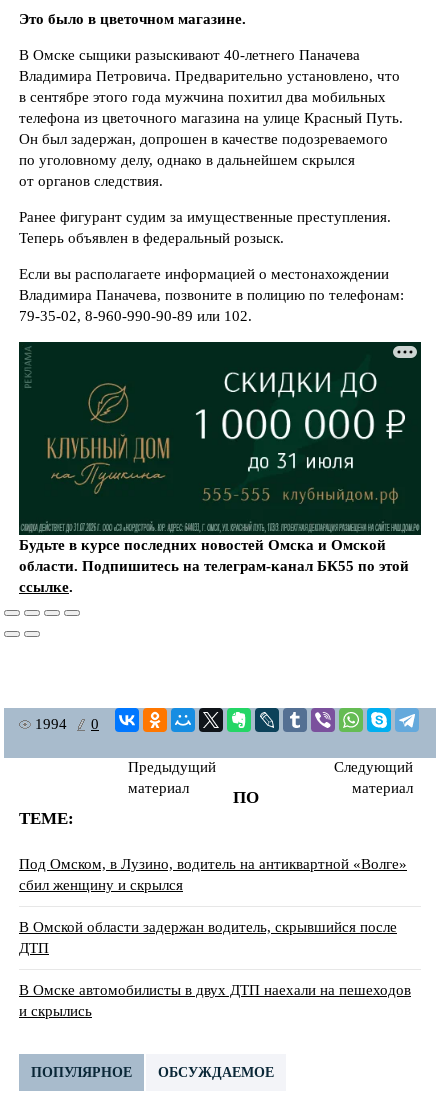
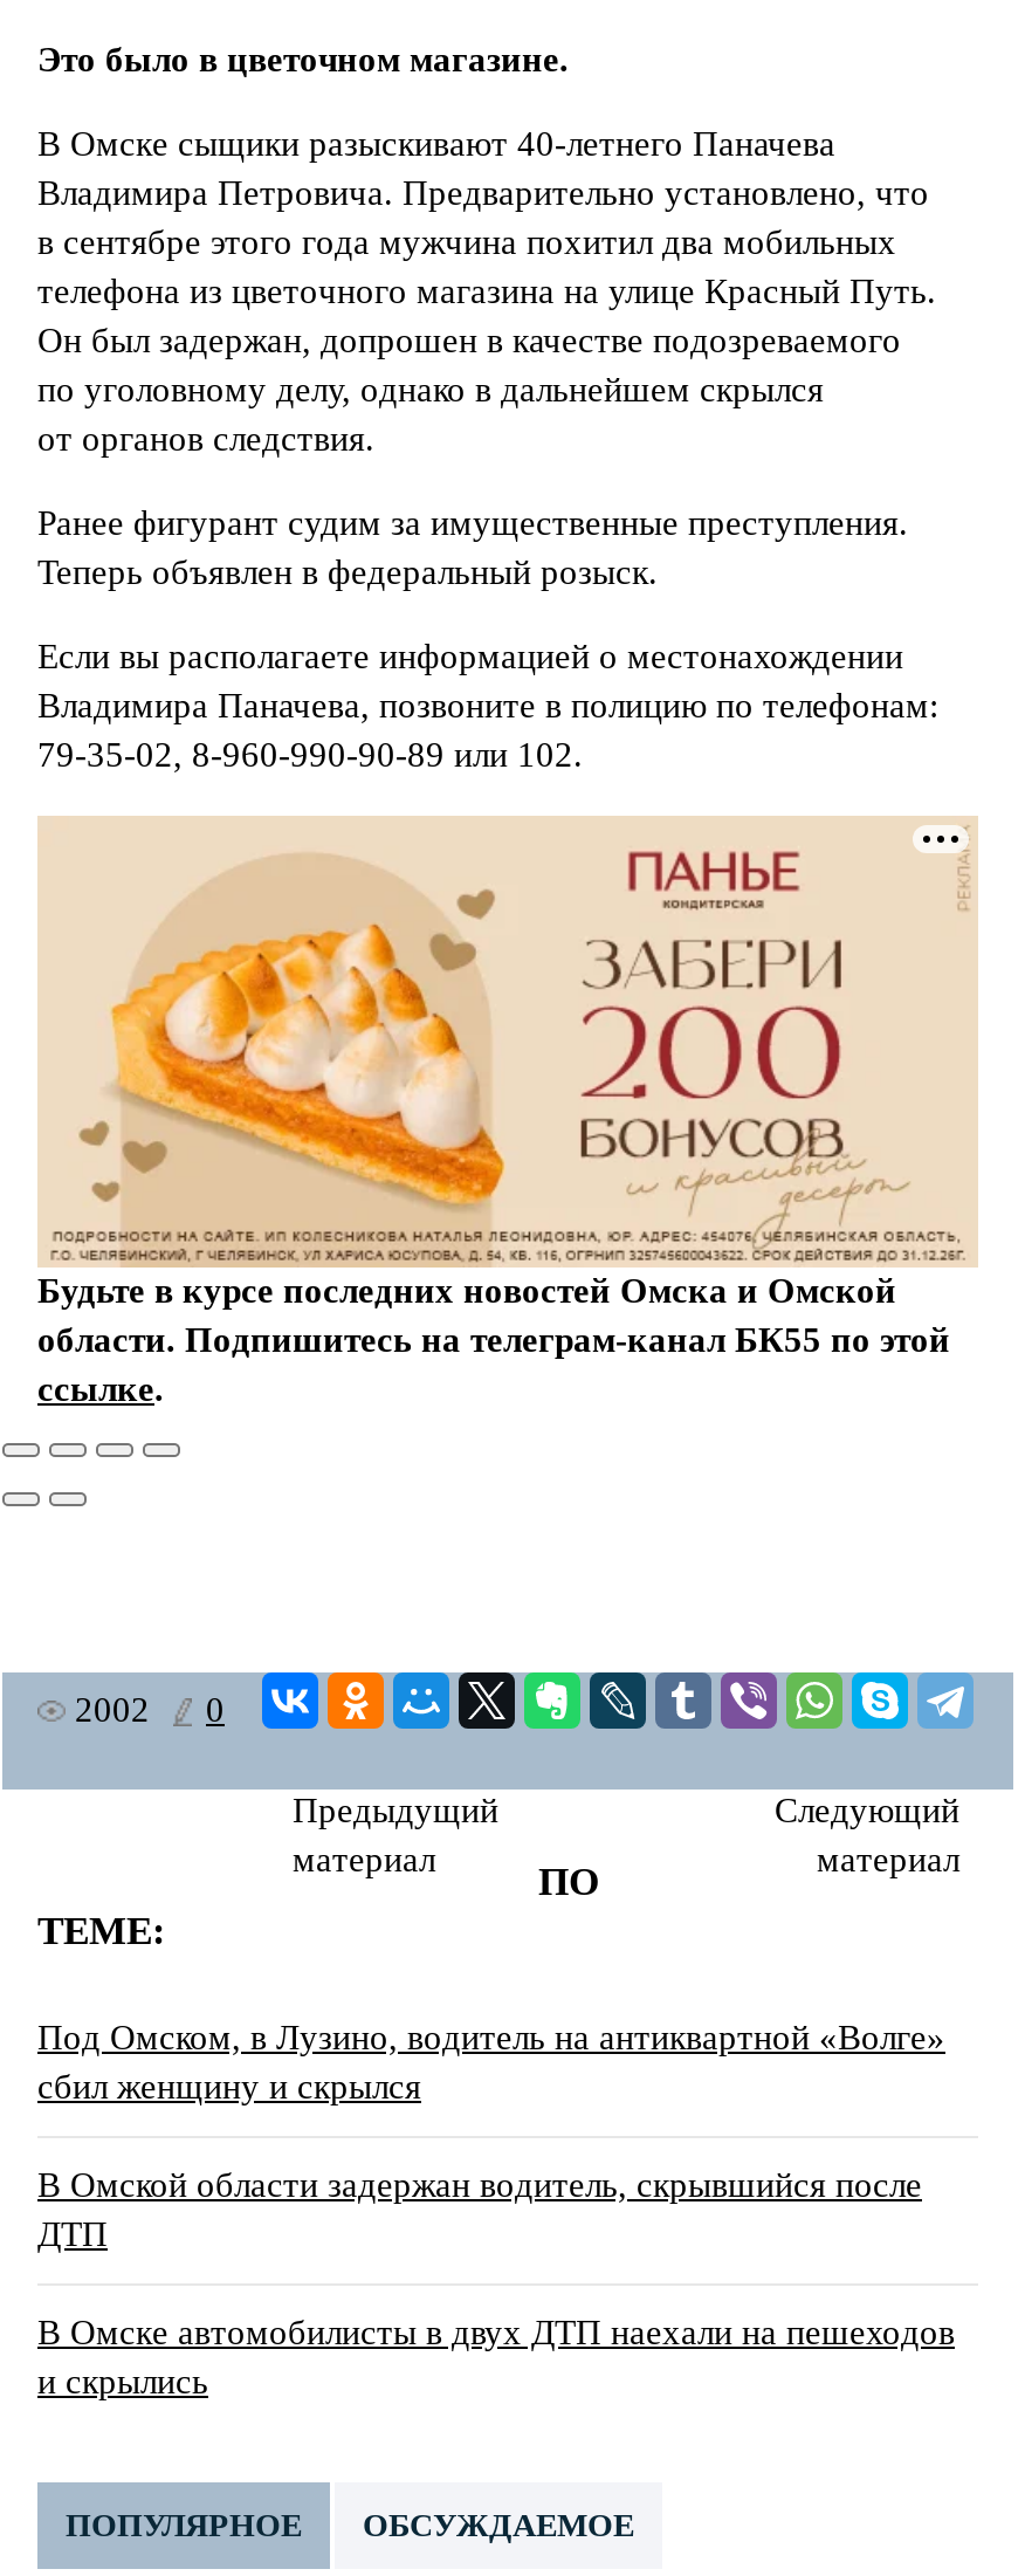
[18,341,422,536] [image] -> [37,816,978,1268] [image]
[35,716,99,732] 1994 0 -> [75,1692,225,1729] 2002 0

